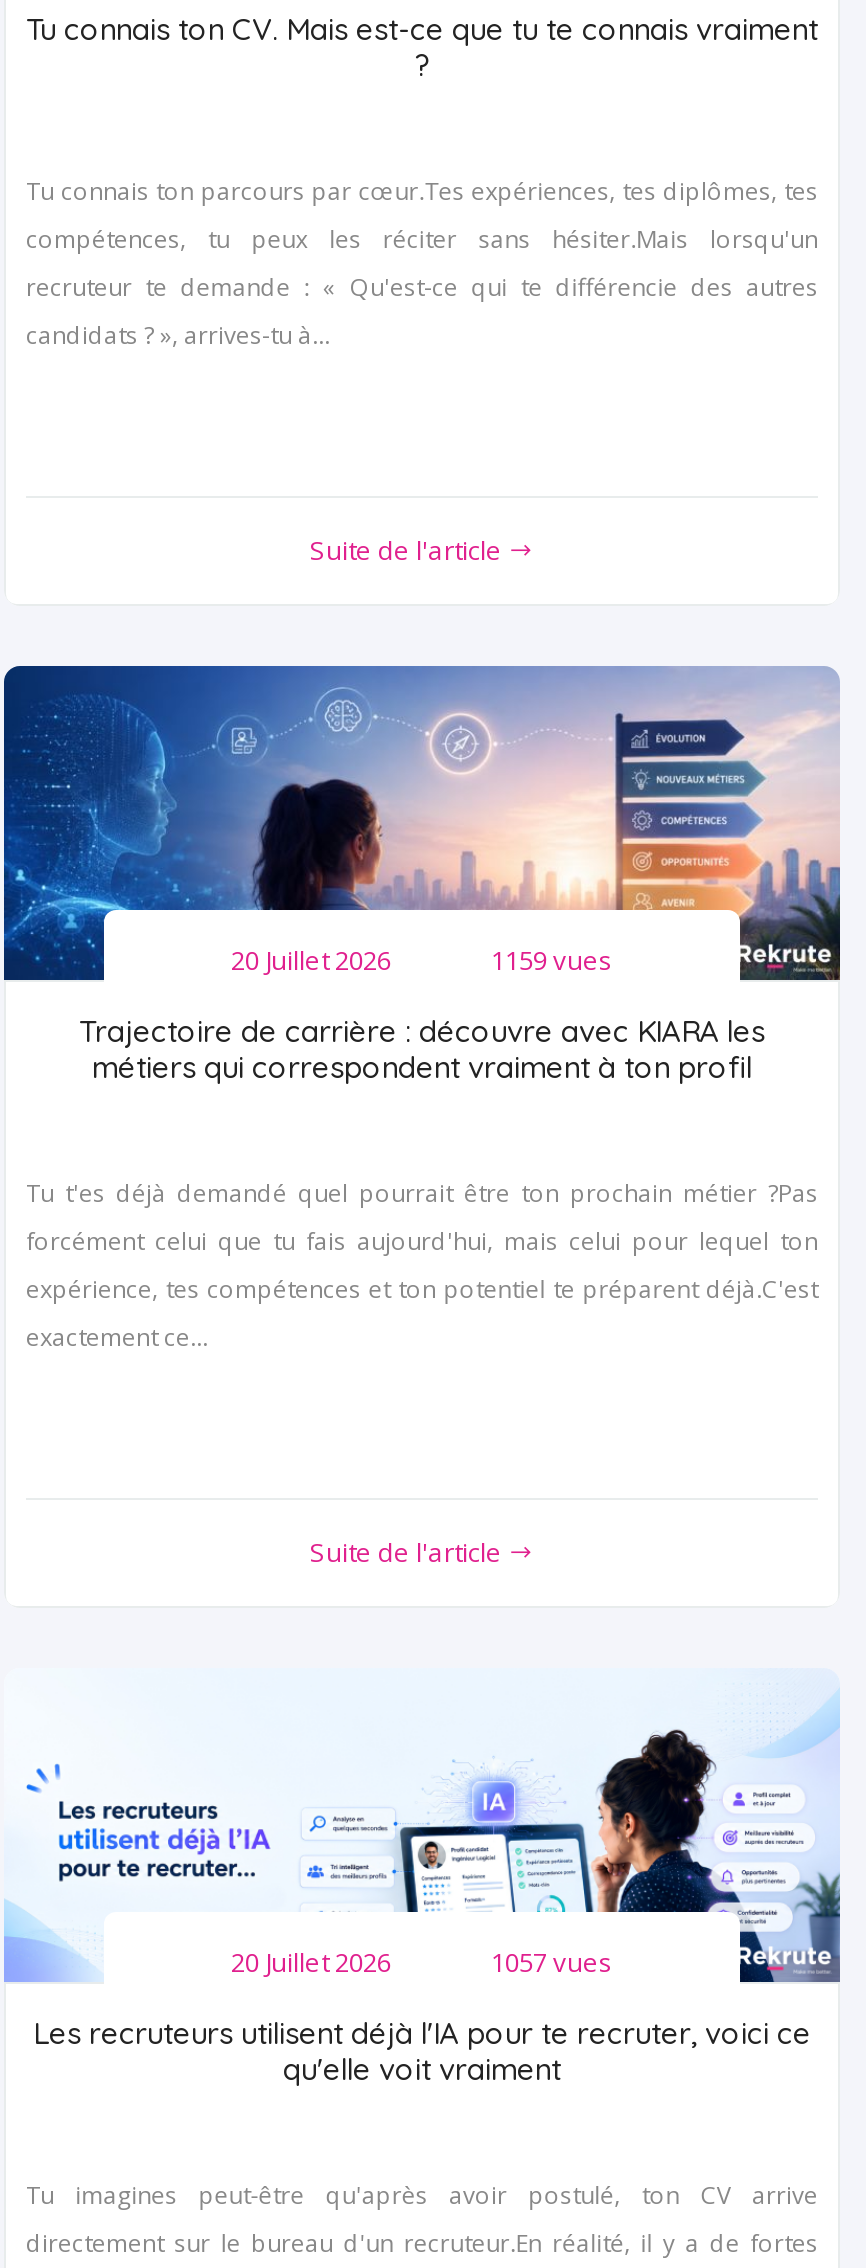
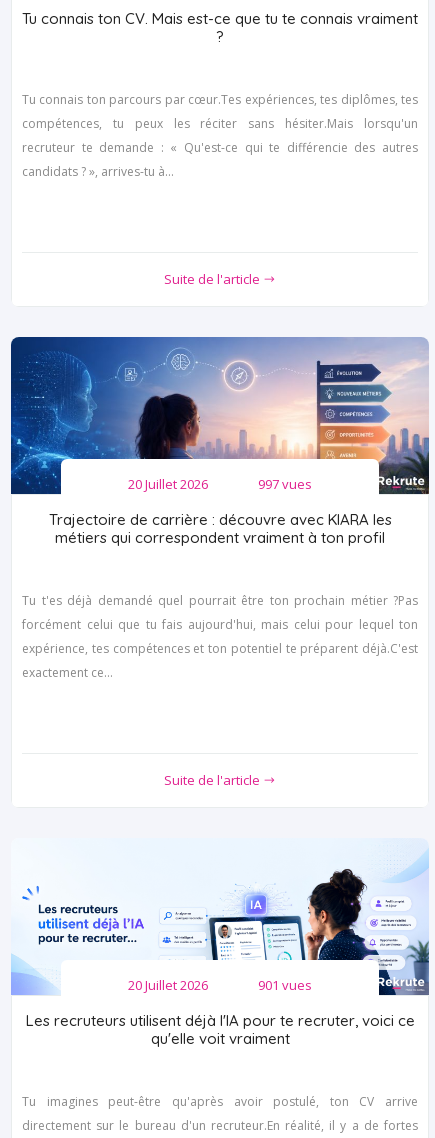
[491,942,613,978] 1159 vues -> [258,475,312,493] 997 vues
[491,1943,613,1979] 1057 vues -> [258,976,312,994] 901 vues

